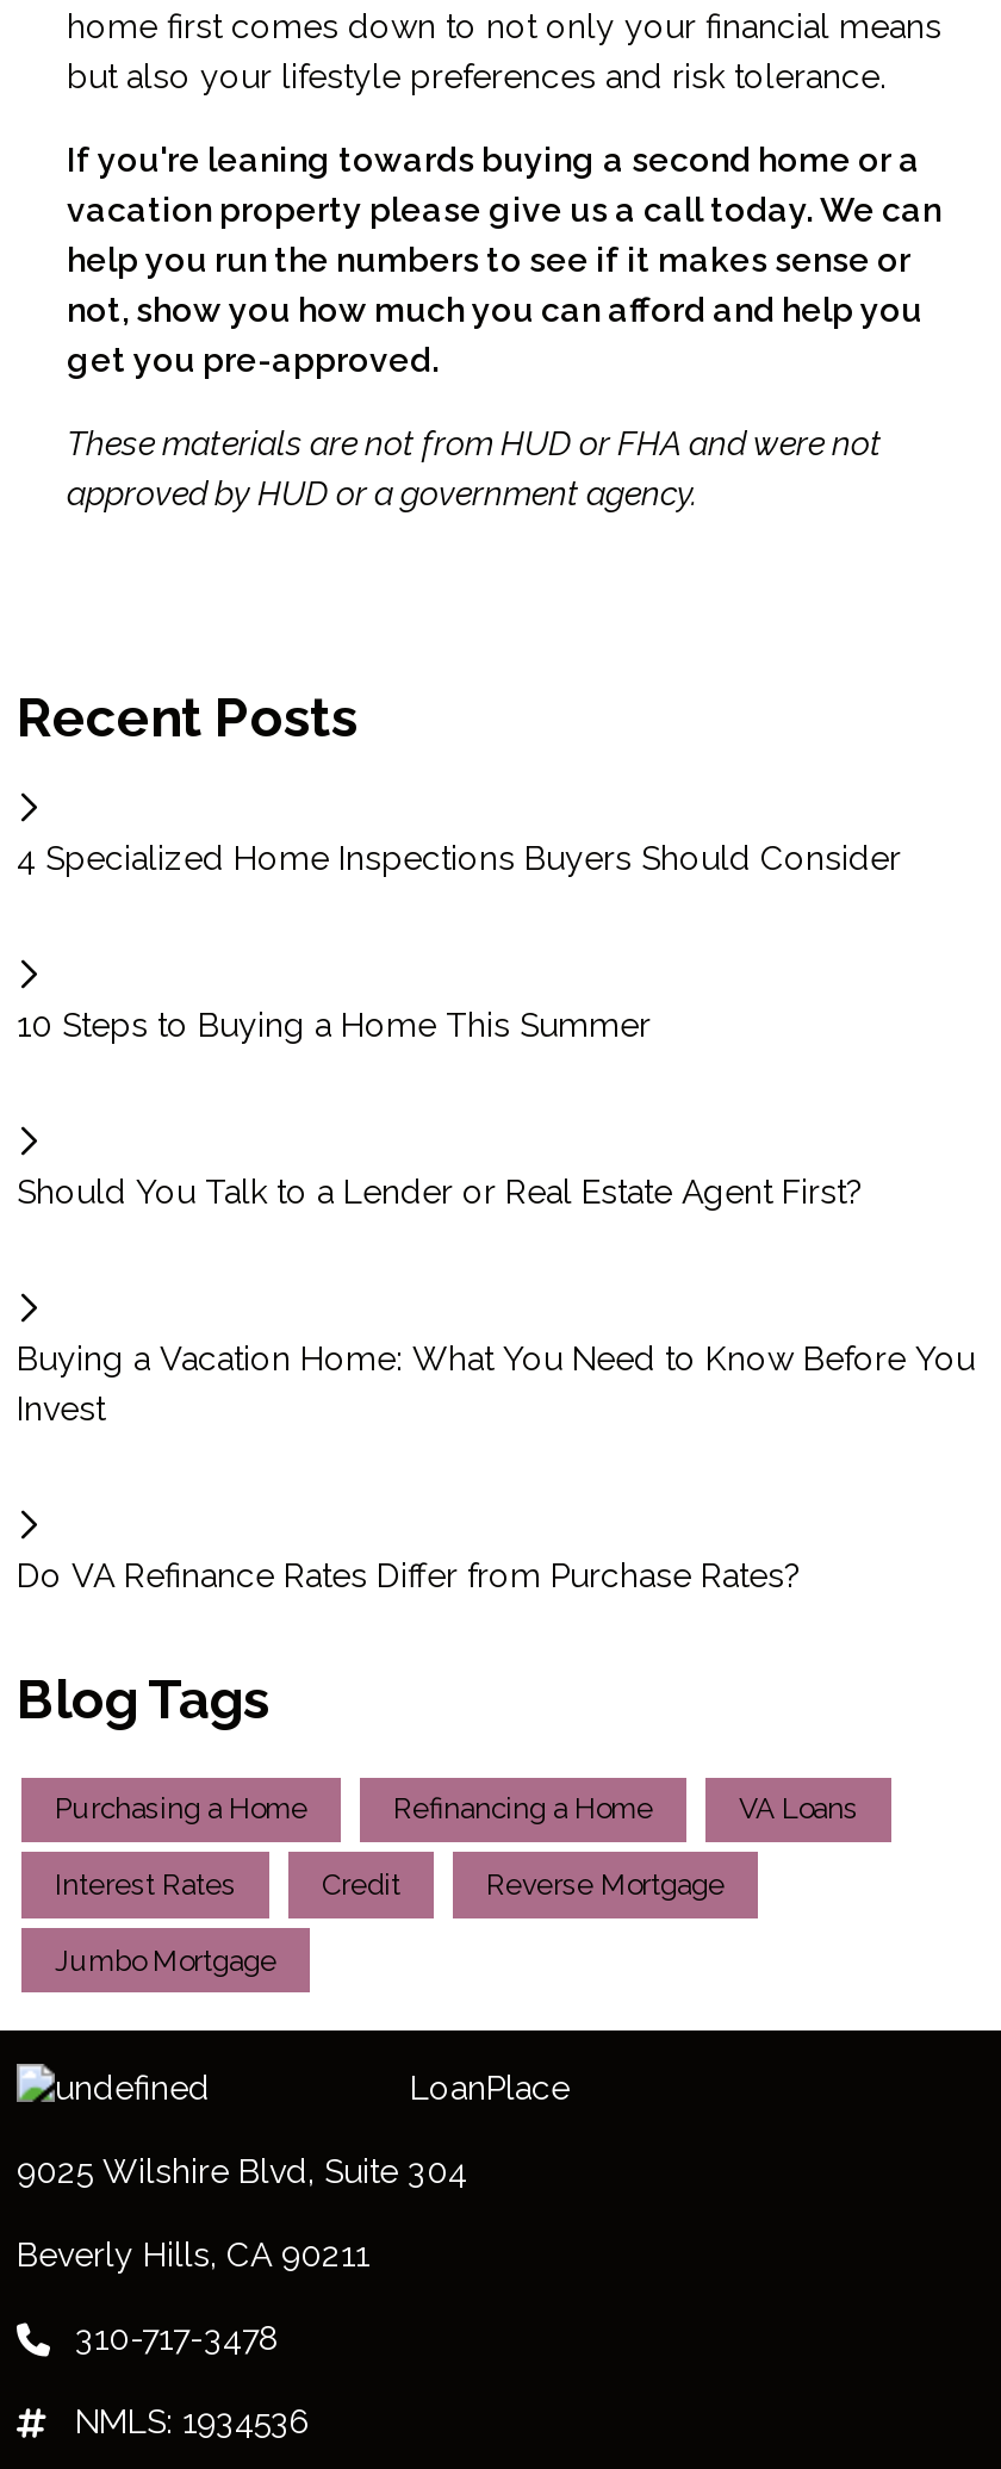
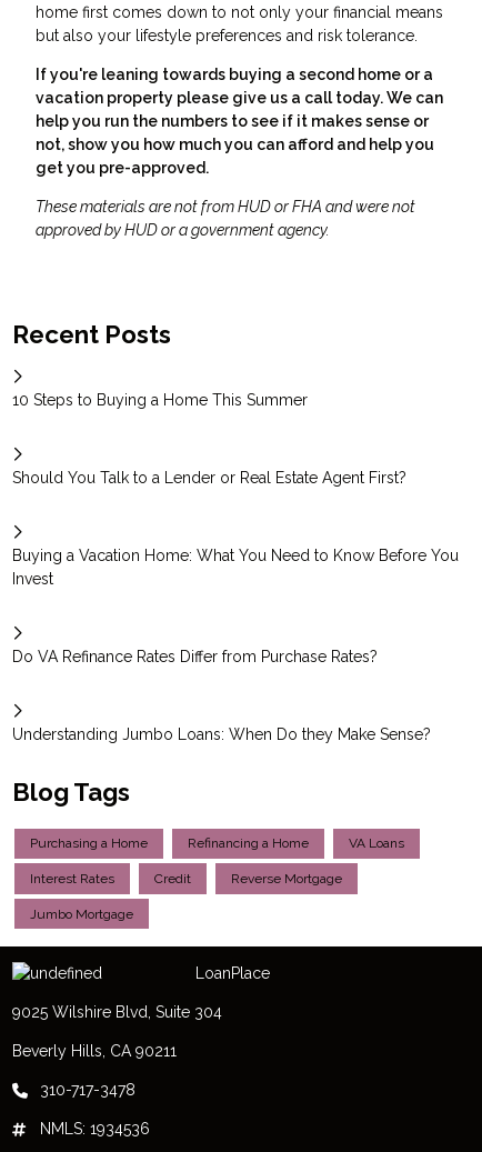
[17,838,901,876] 4 Specialized Home Inspections Buyers Should Consider -> none
moved [17,1005,975,1594] -> [12,391,459,665]: 10 Steps to Buying a Home This Summer | Should You Talk to a Lender or Real Estate Agent First? | Buying a Vacation Home: What You Need to Know Before You | Invest | Do VA Refinance Rates Differ from Purchase Rates?
none -> [12,725,431,743] Understanding Jumbo Loans: When Do they Make Sense?

